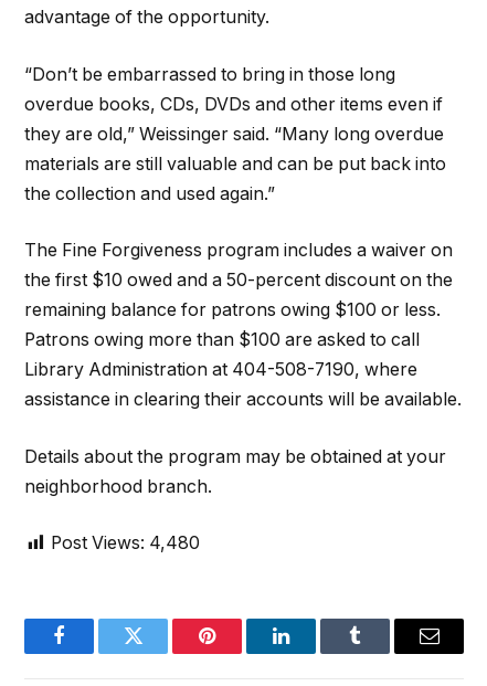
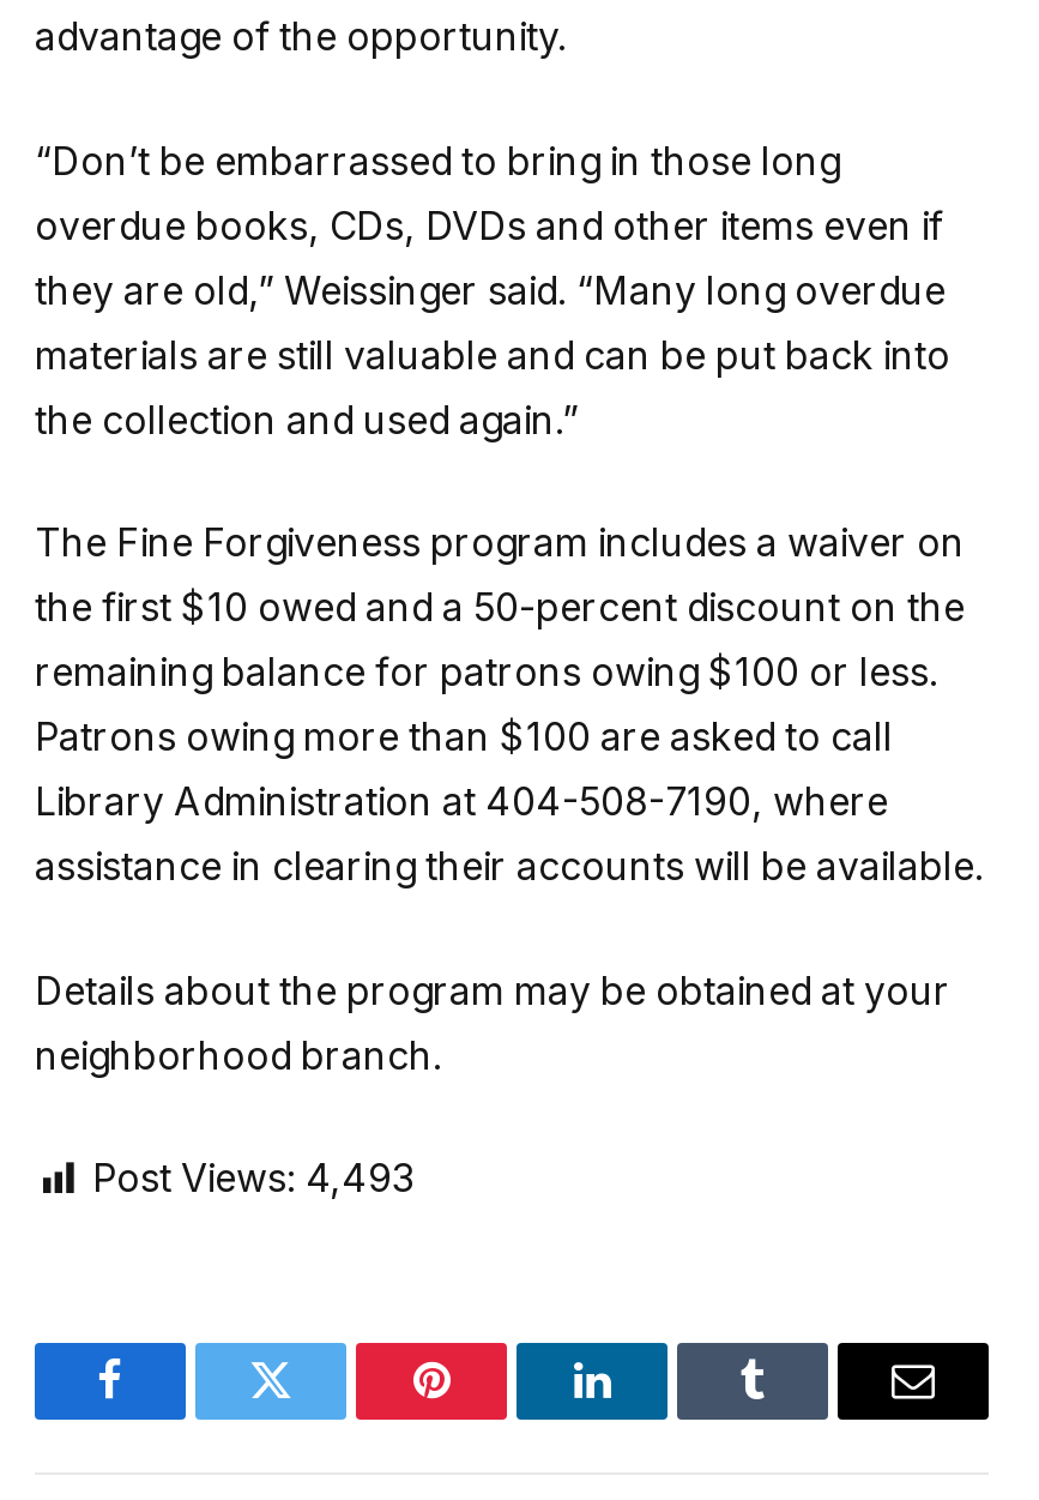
[51,533,200,554] Post Views: 4,480 -> [92,1156,413,1202] Post Views: 4,493

